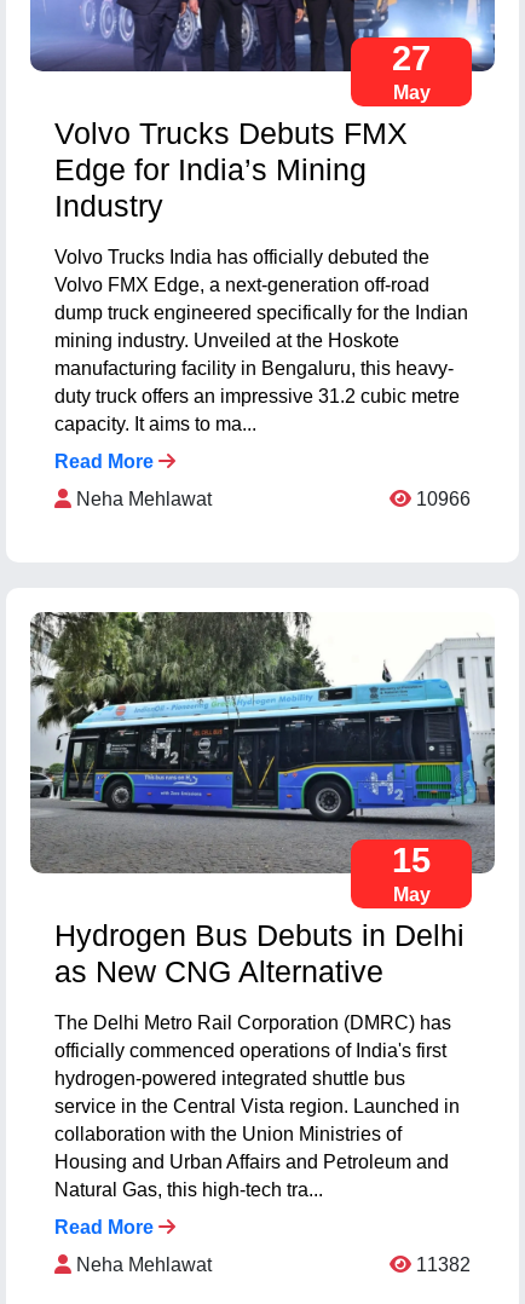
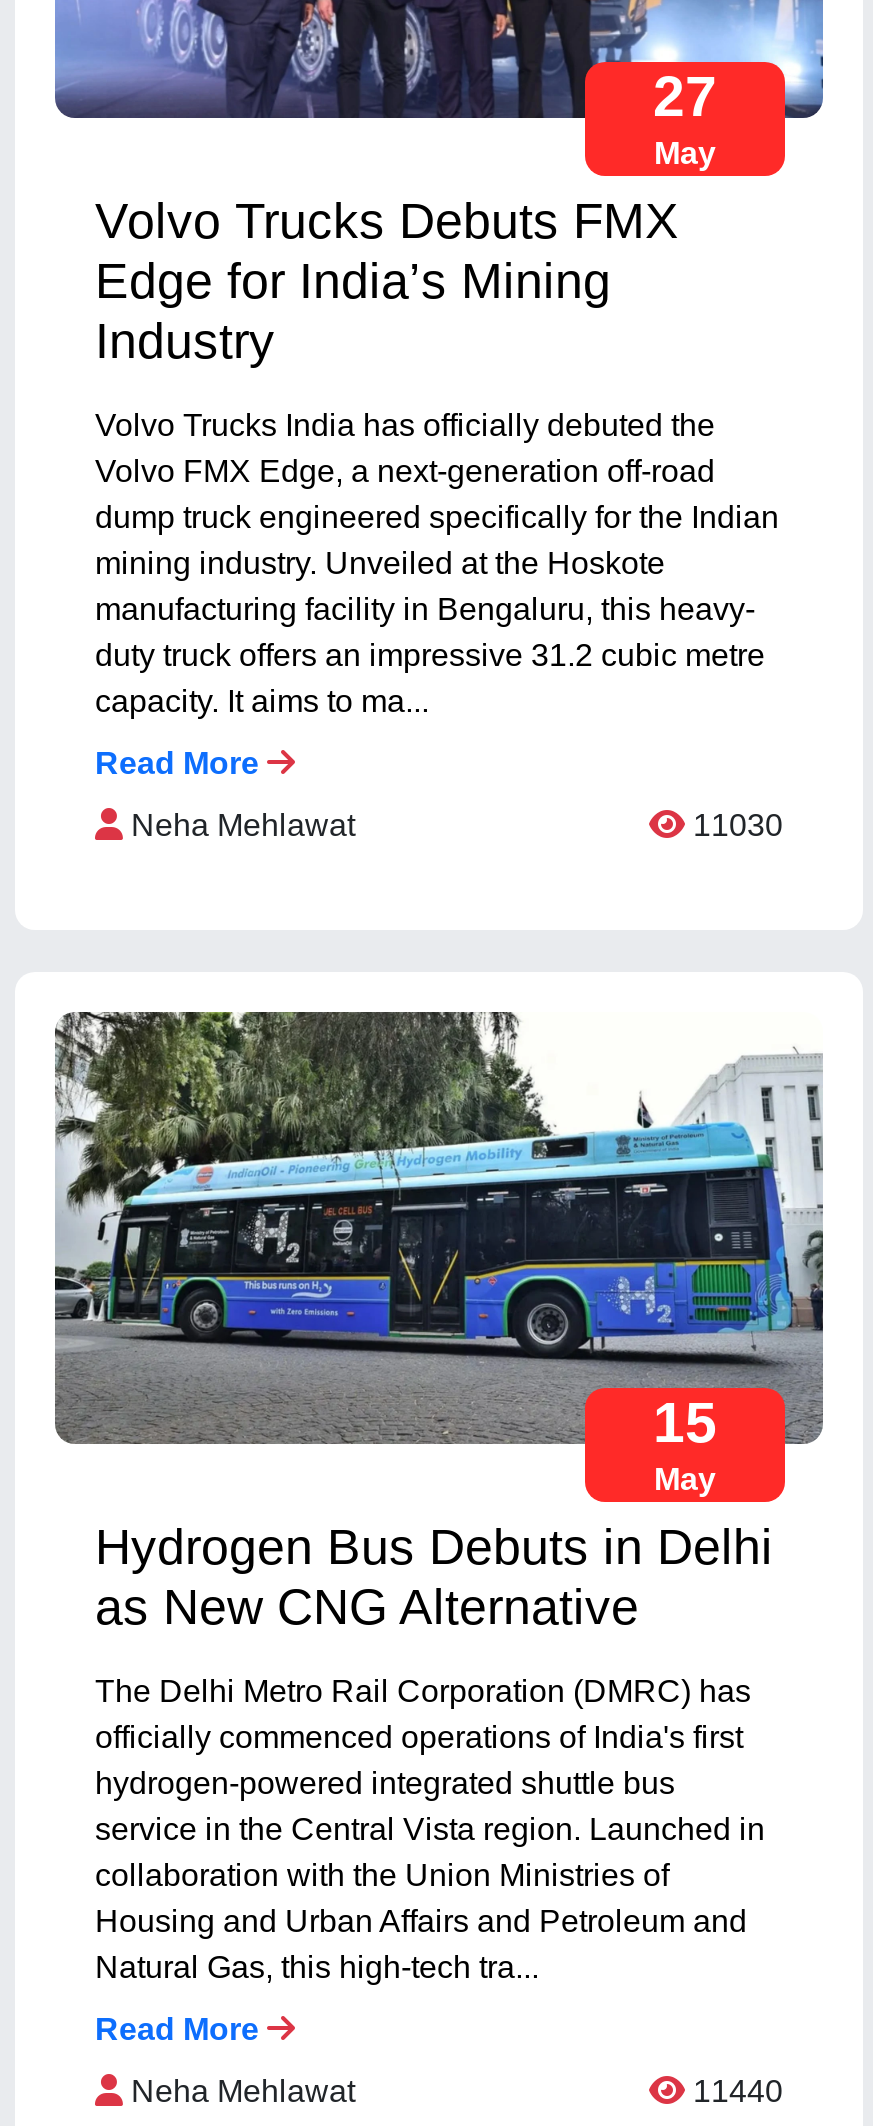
[416,489,471,509] 10966 -> [693,808,783,842] 11030
[416,1255,471,1275] 11382 -> [693,2074,783,2108] 11440

